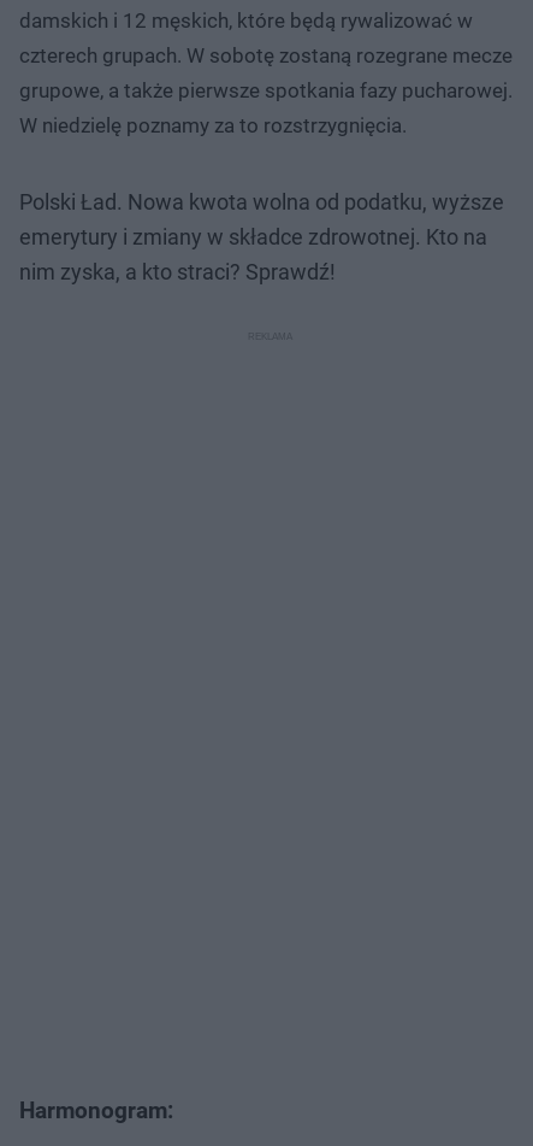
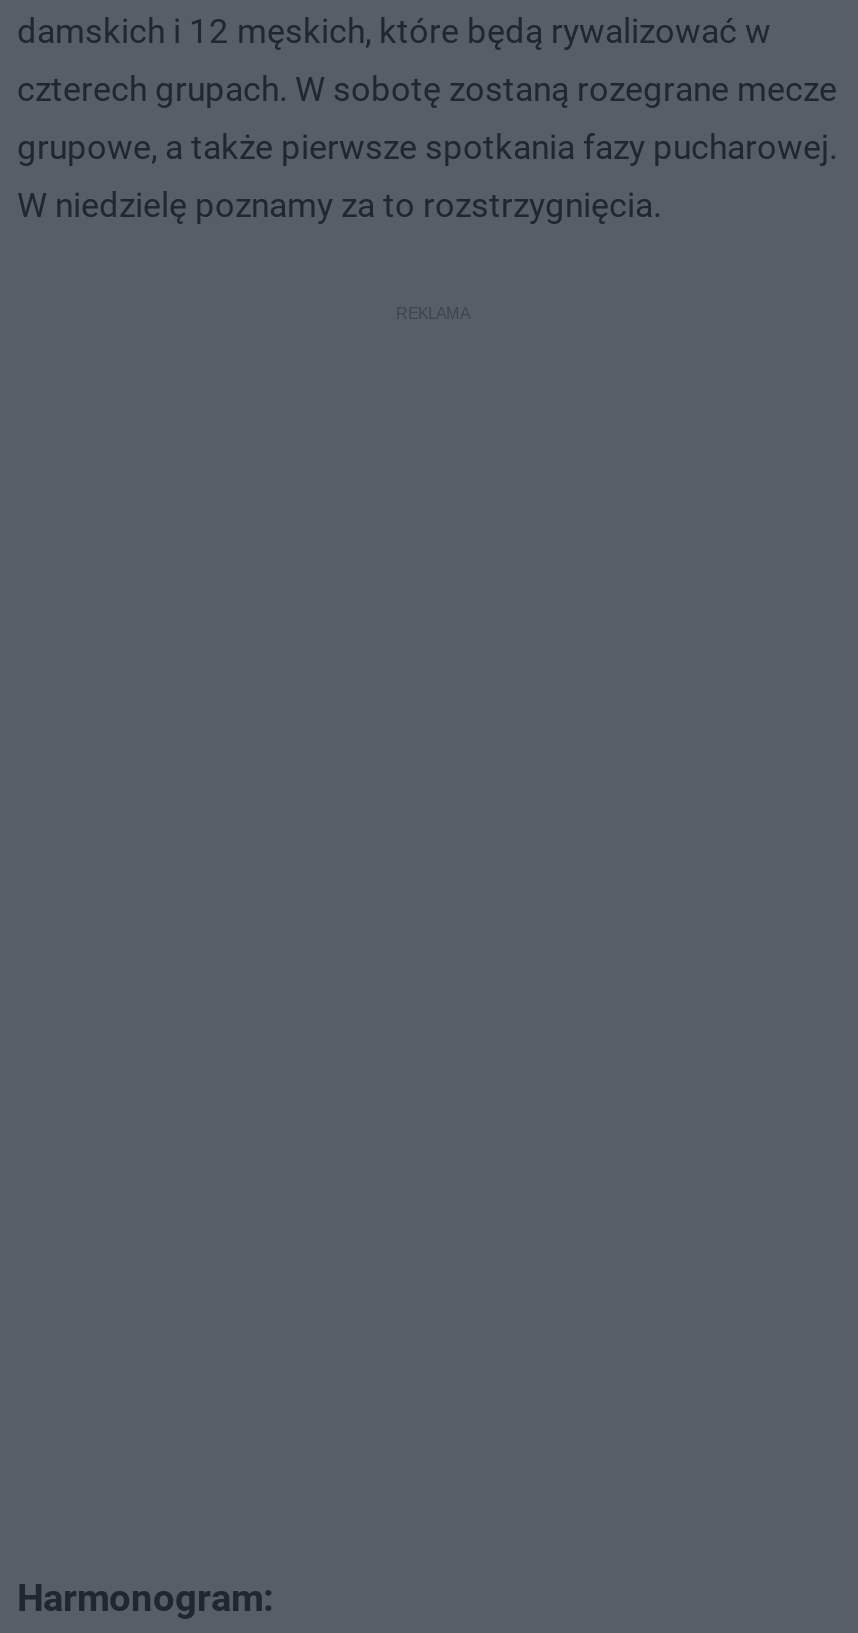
[19,189,504,284] Polski Ład. Nowa kwota wolna od podatku, wyższe | emerytury i zmiany w składce zdrowotnej. Kto na | nim zyska, a kto straci? Sprawdź! -> none

